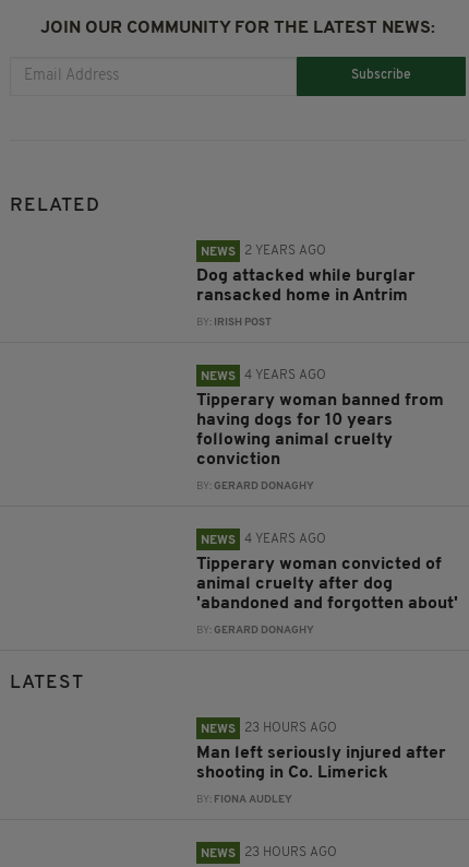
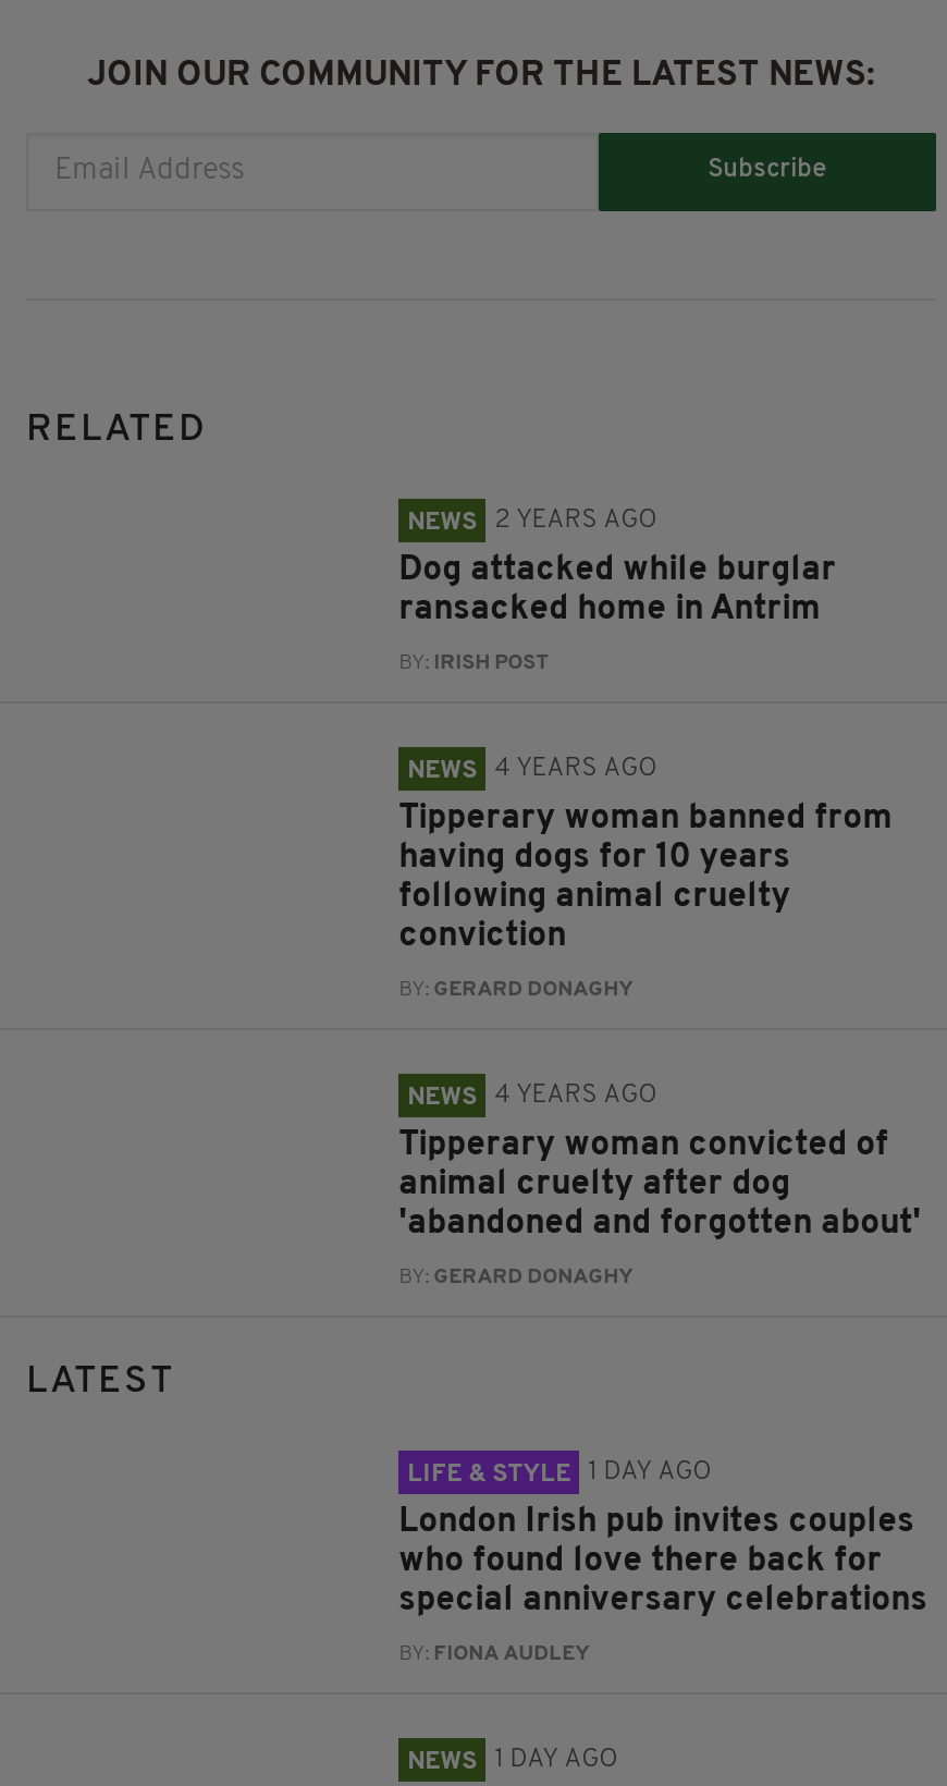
[201,721,337,736] NEWS | 23 HOURS AGO -> [407,1459,712,1487] LIFE & STYLE | 1 DAY AGO
[196,744,446,782] Man left seriously injured after | shooting in Co. Limerick -> [399,1504,928,1618] London Irish pub invites couples | who found love there back for | special anniversary celebrations
[201,846,337,860] NEWS 23 HOURS AGO -> [407,1746,618,1774] NEWS 1 DAY AGO

